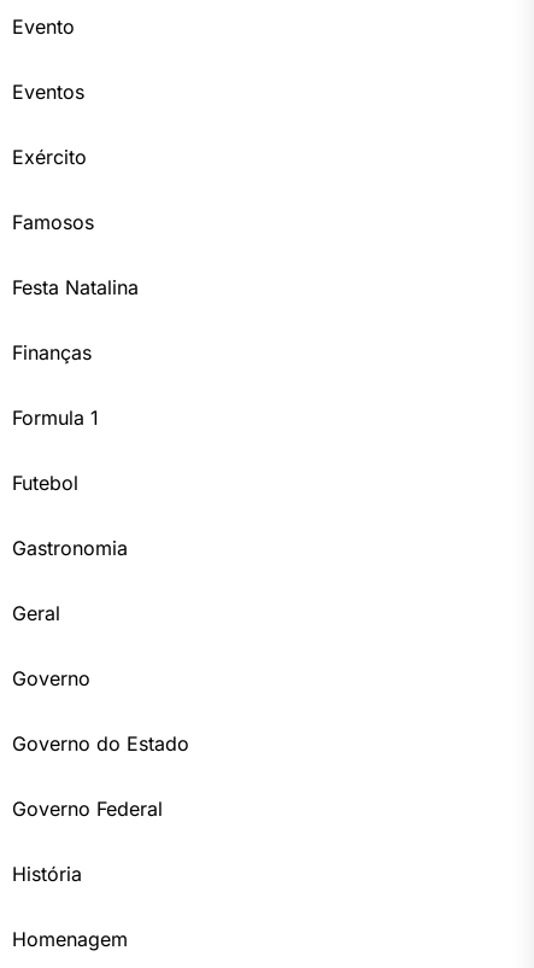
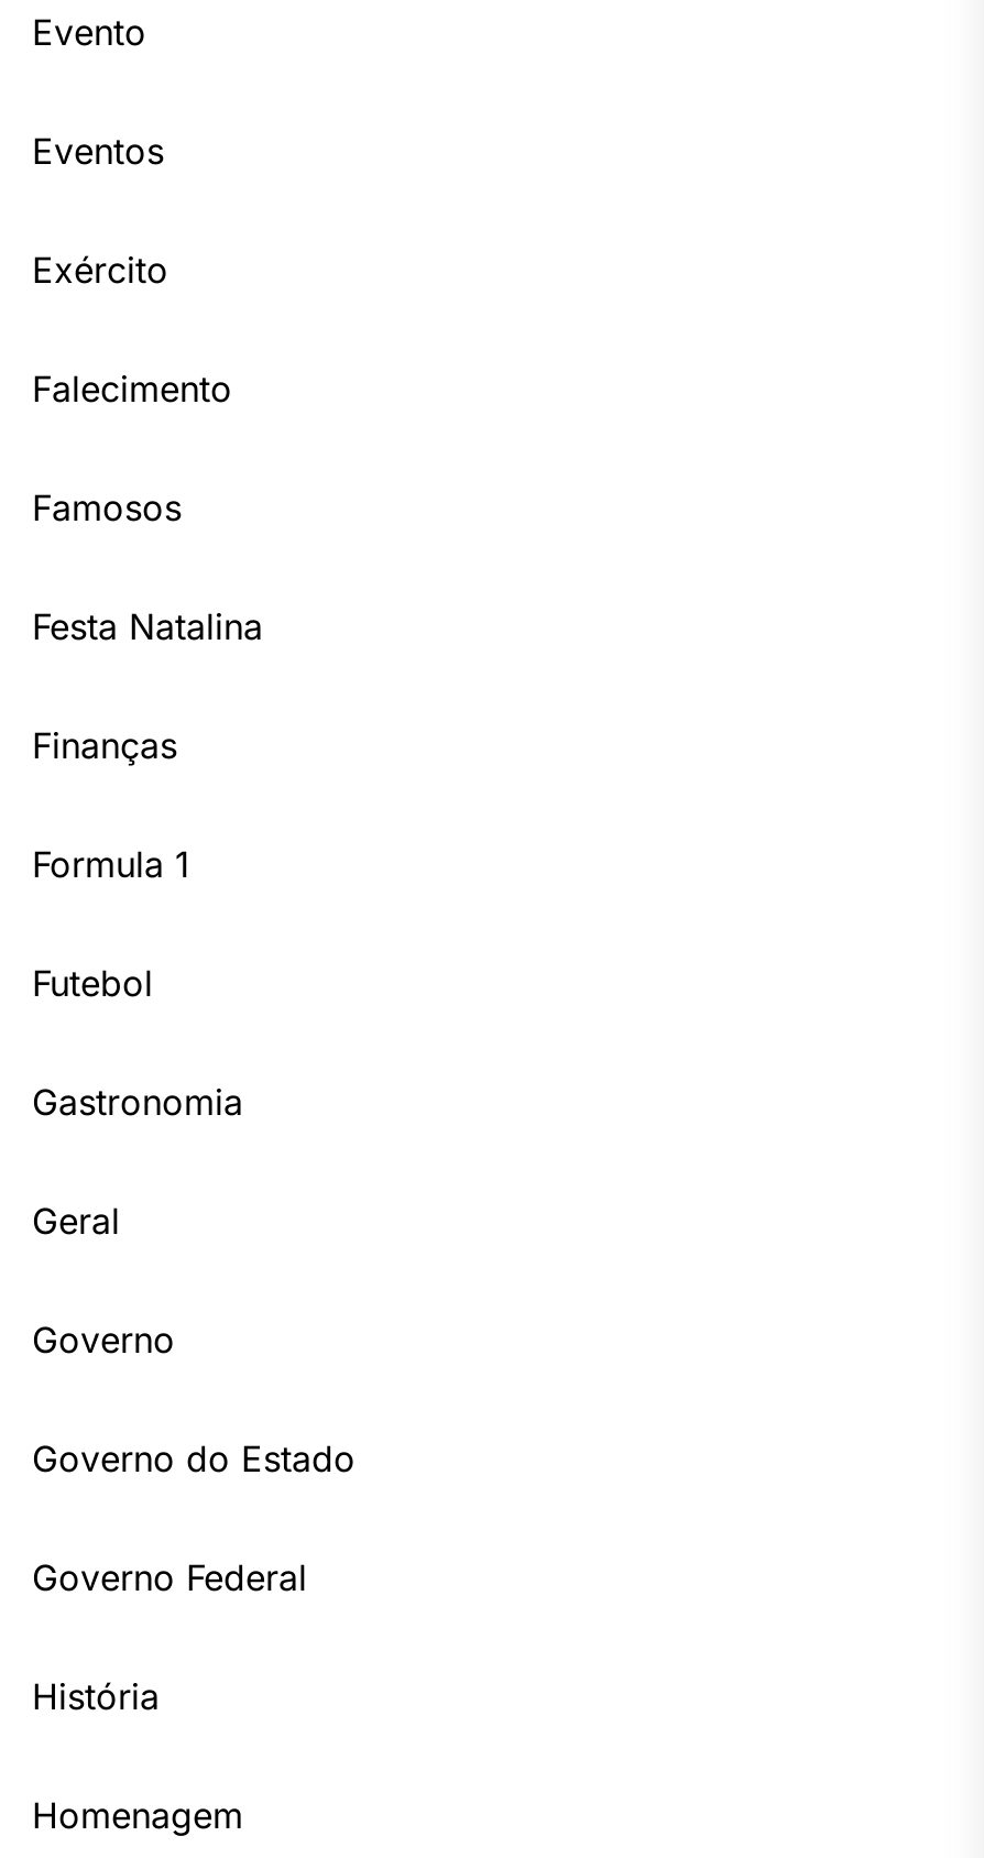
none -> [32,367,232,411] Falecimento

